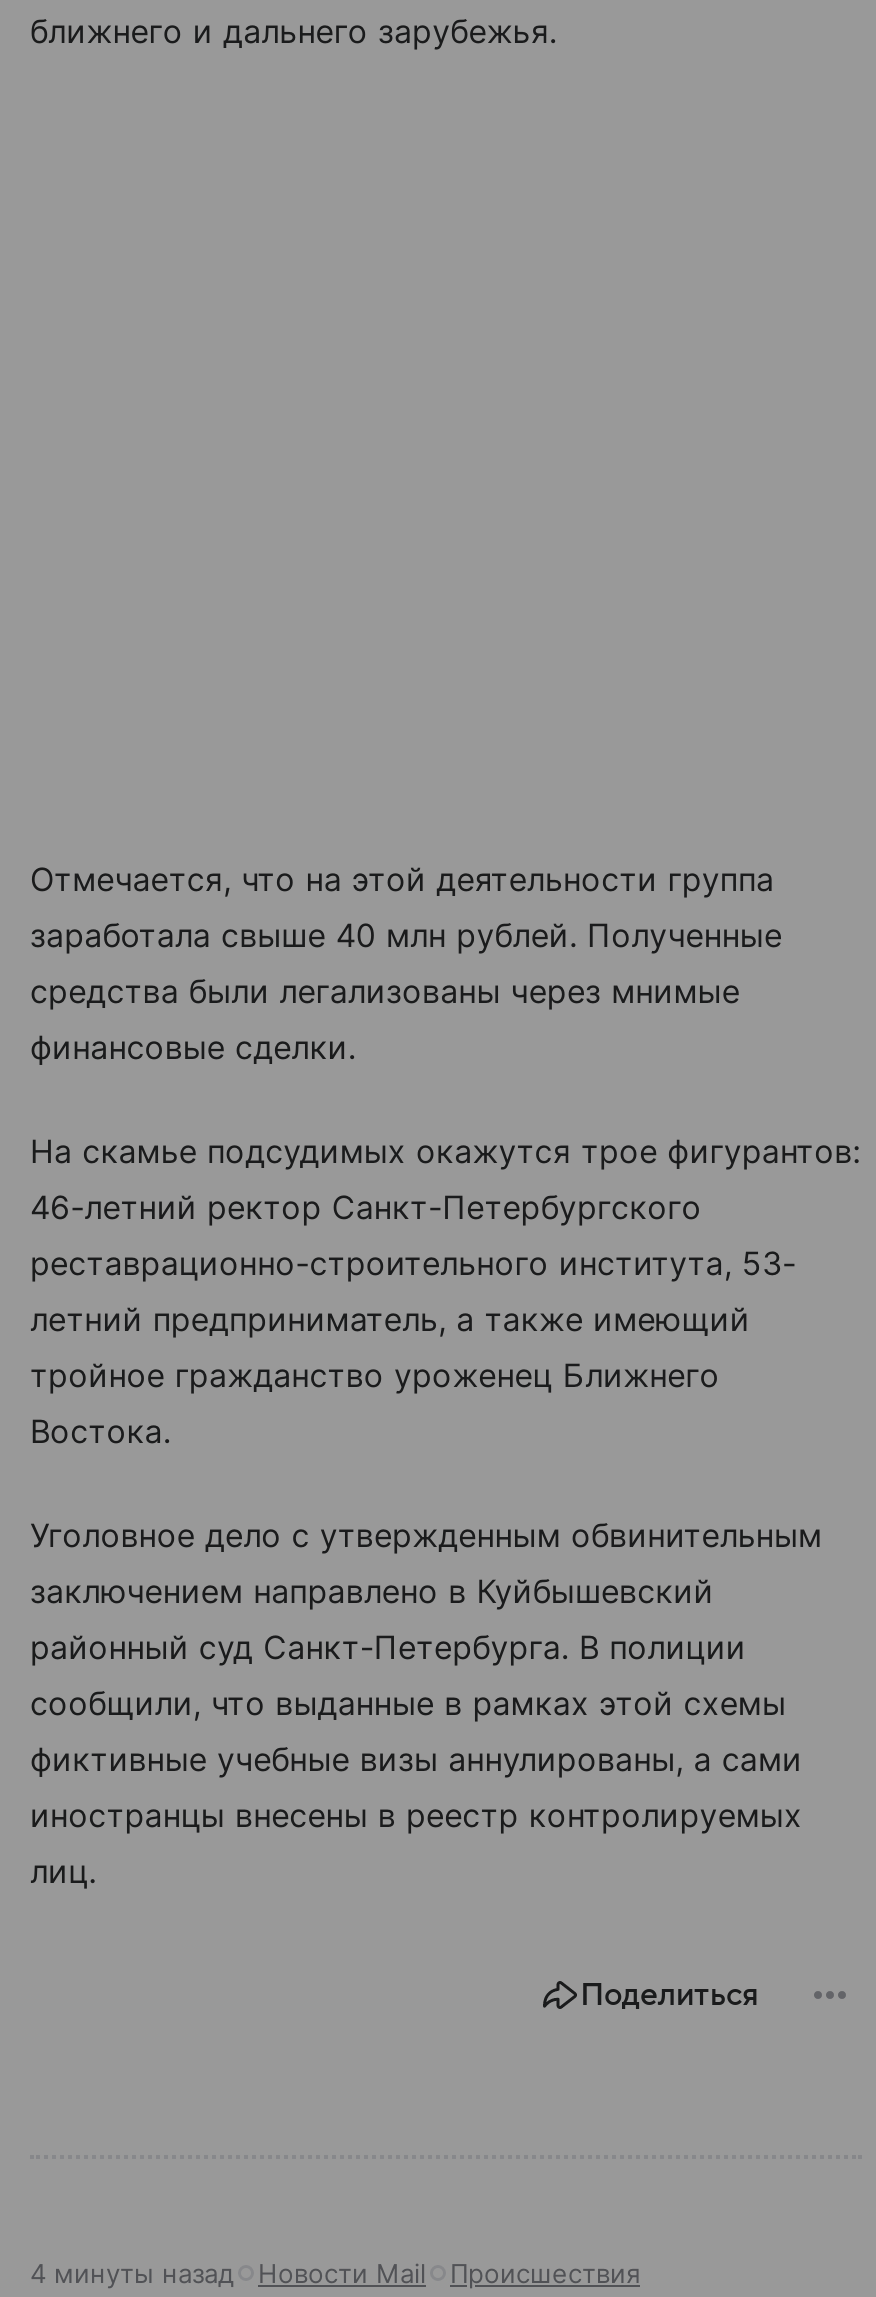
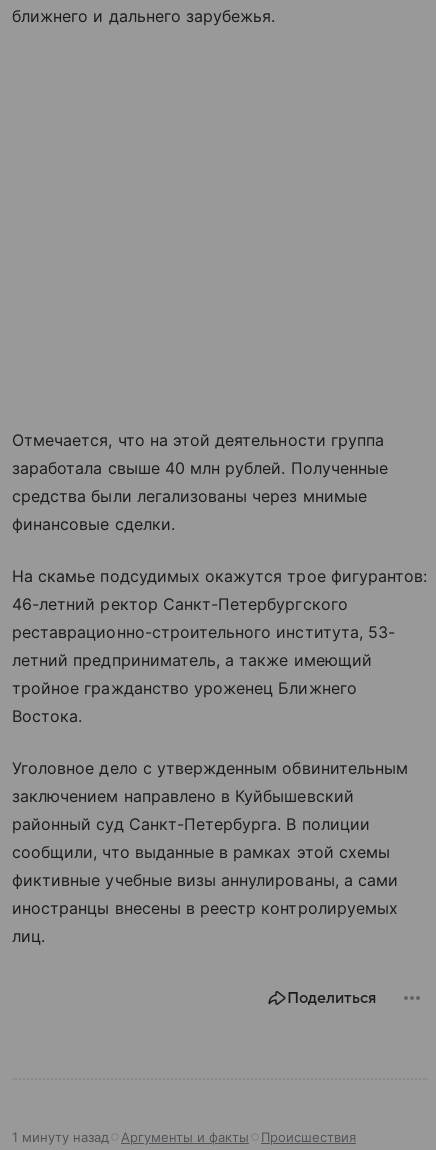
[30,2256,426,2288] 4 минуты назад | Новости Mail -> [12,1129,249,1145] 1 минуту назад | Аргументы и факты

